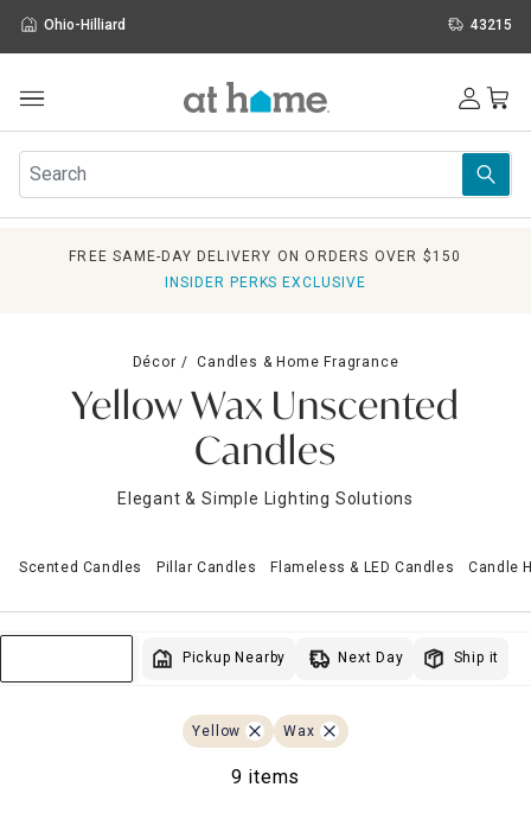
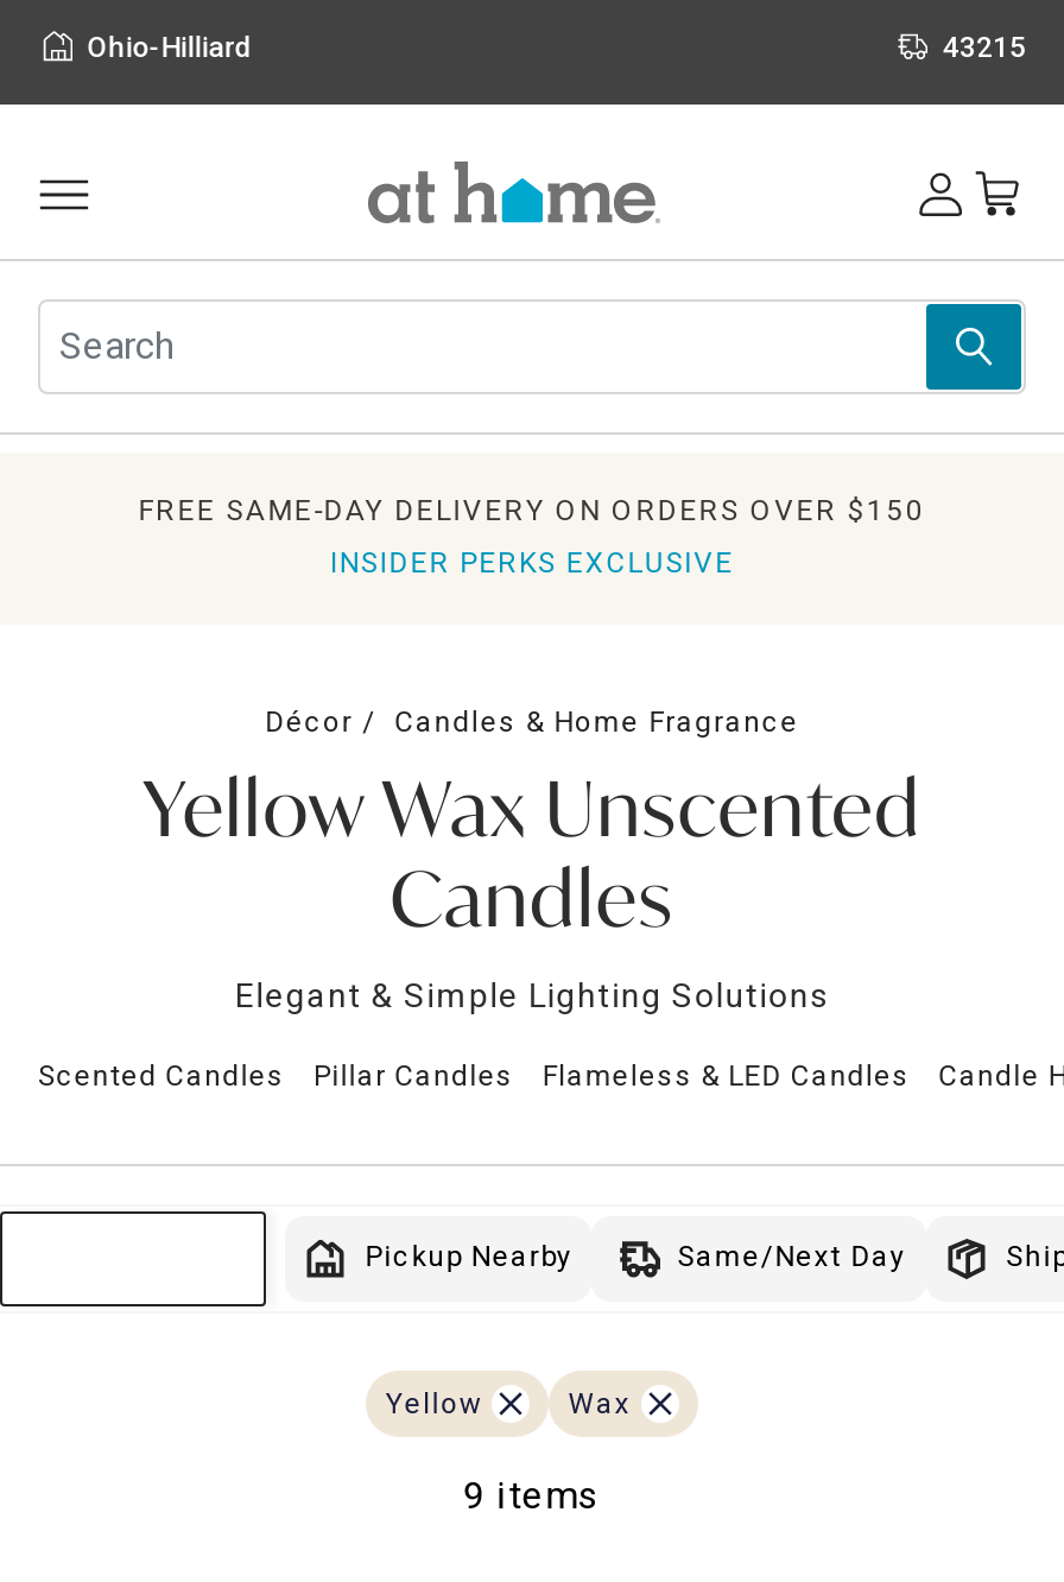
[338,649,404,666] Next Day -> [677,1239,906,1273] Same/Next Day

